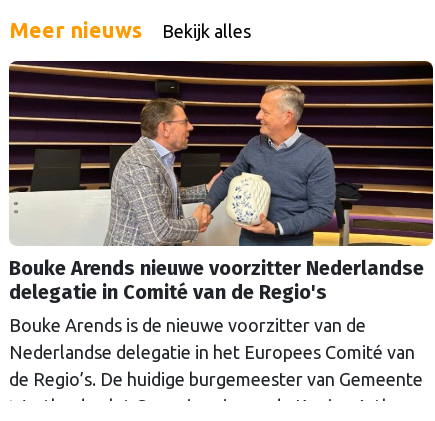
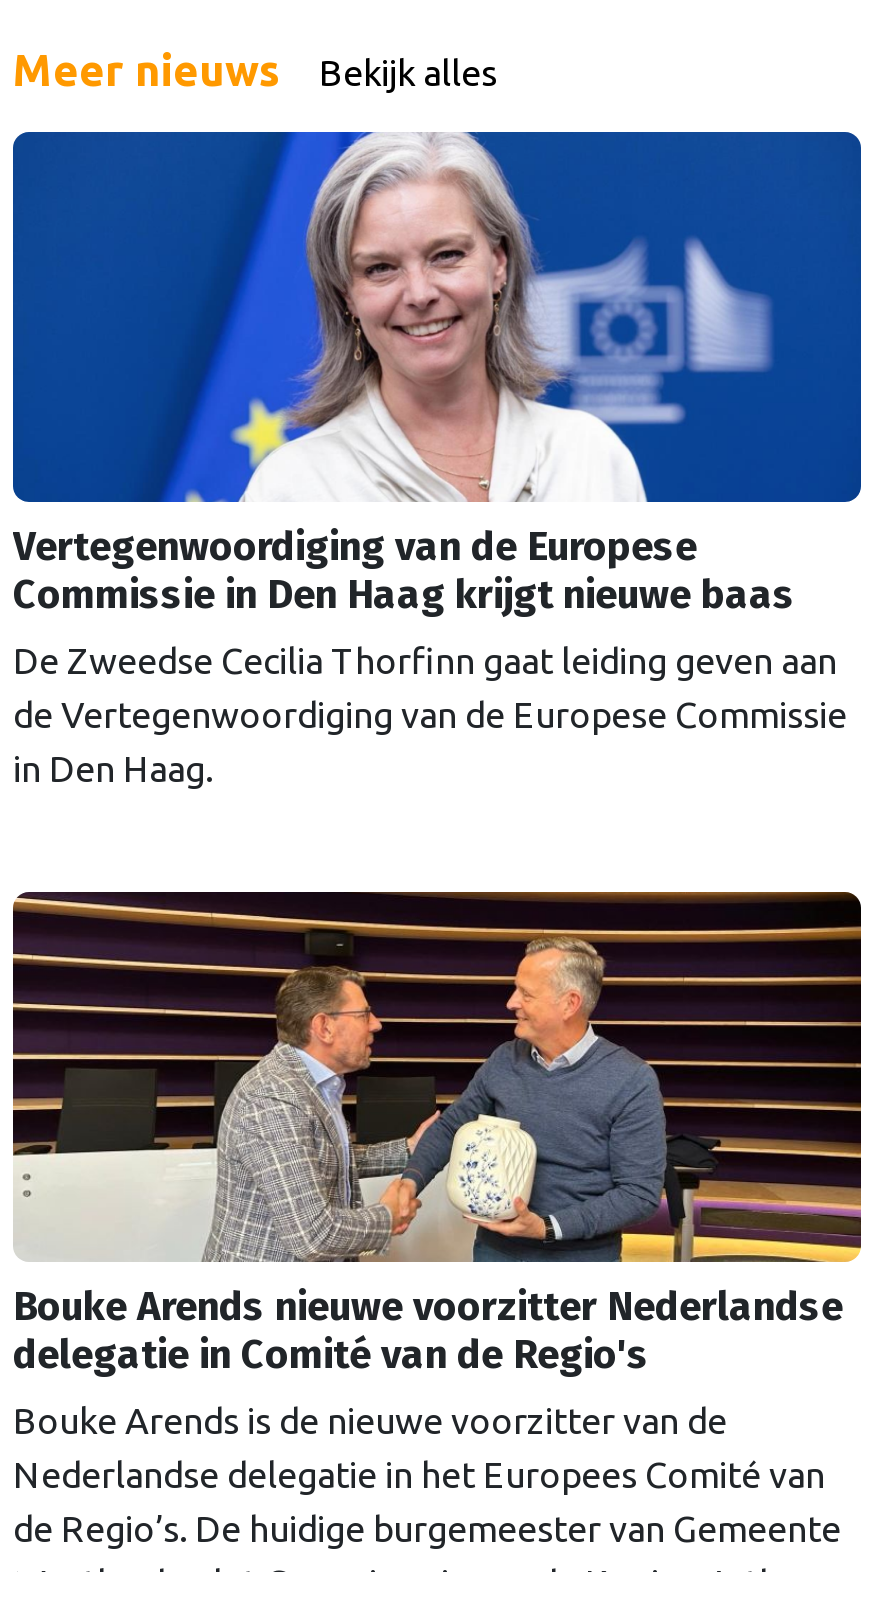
none -> [11,130,863,788] [image] | Vertegenwoordiging van de Europese | Commissie in Den Haag krijgt nieuwe baas | De Zweedse Cecilia Thorfinn gaat leiding geven aan | de Vertegenwoordiging van de Europese Commissie | in Den Haag.

